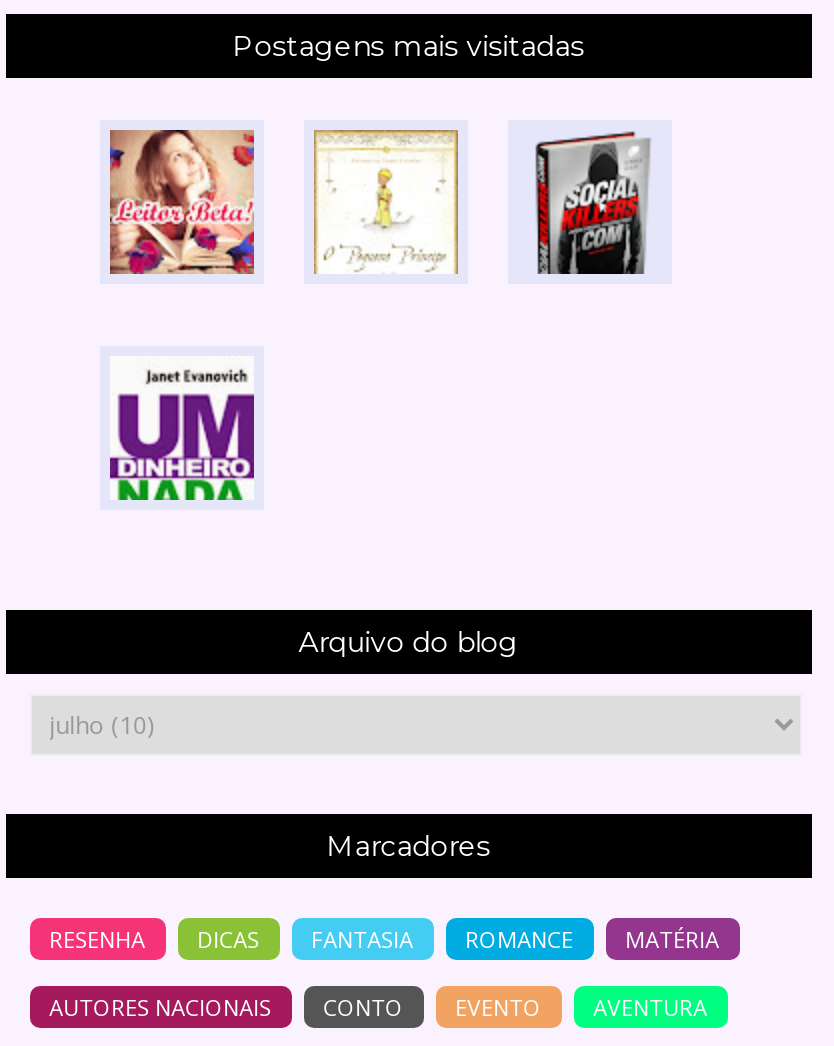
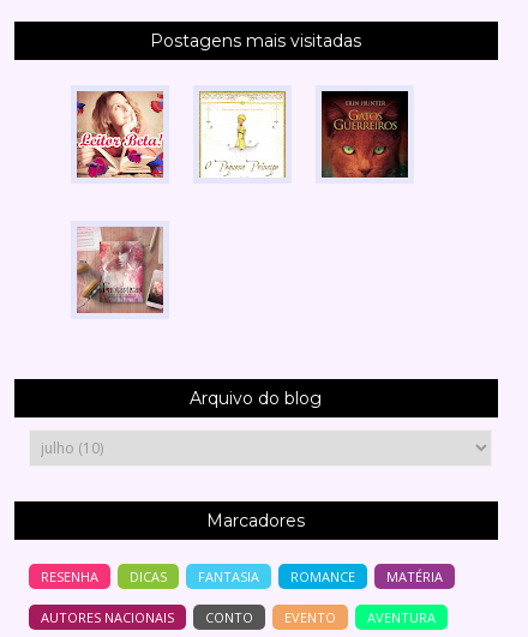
[518,130,662,276] [image] -> [320,90,409,179] [image]
[108,356,256,502] [image] -> [76,226,164,314] [image]

